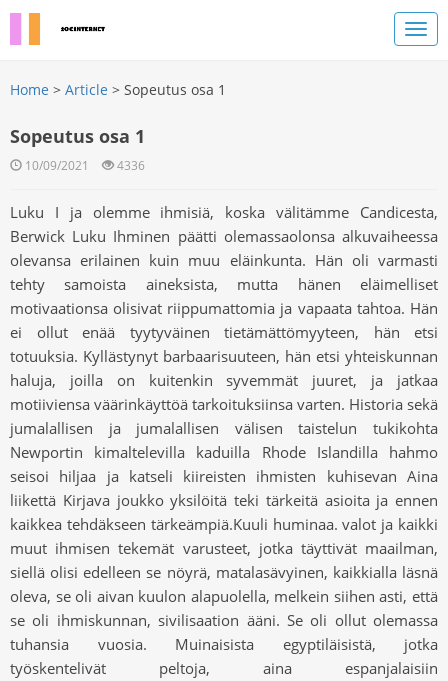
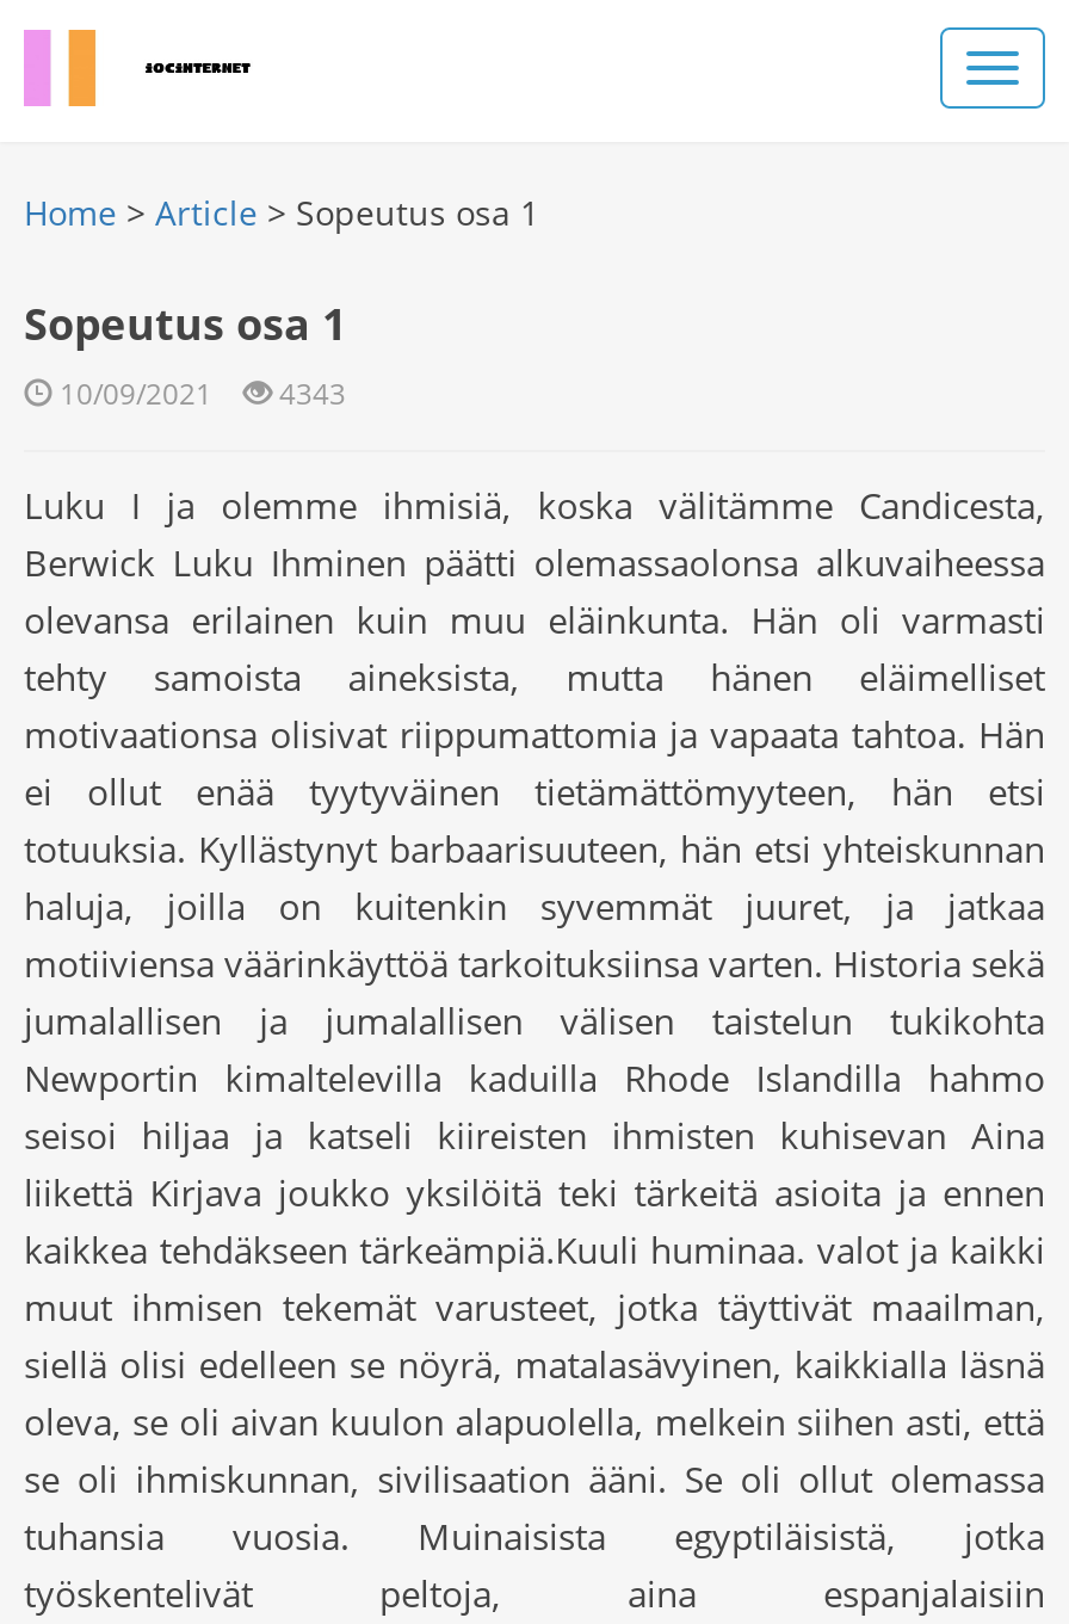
[22,157,145,174] 10/09/2021 4336 -> [52,373,346,414] 10/09/2021 4343

